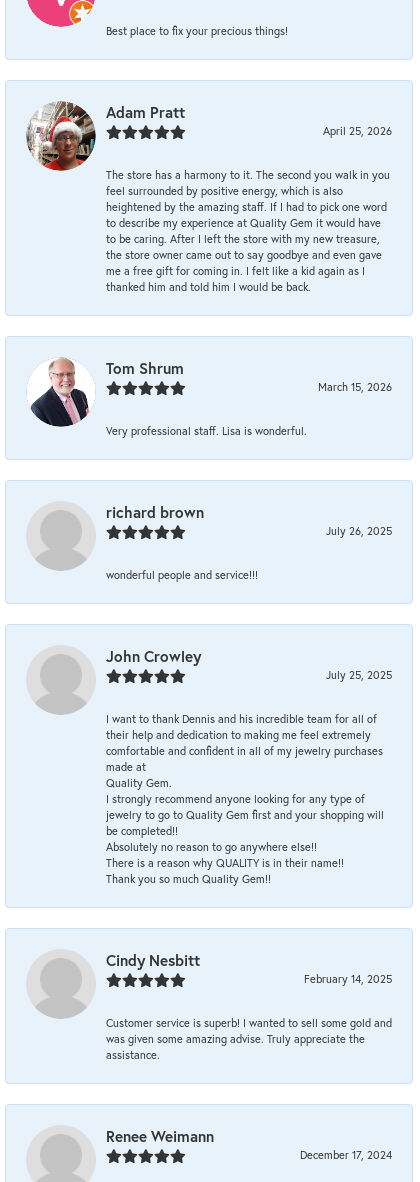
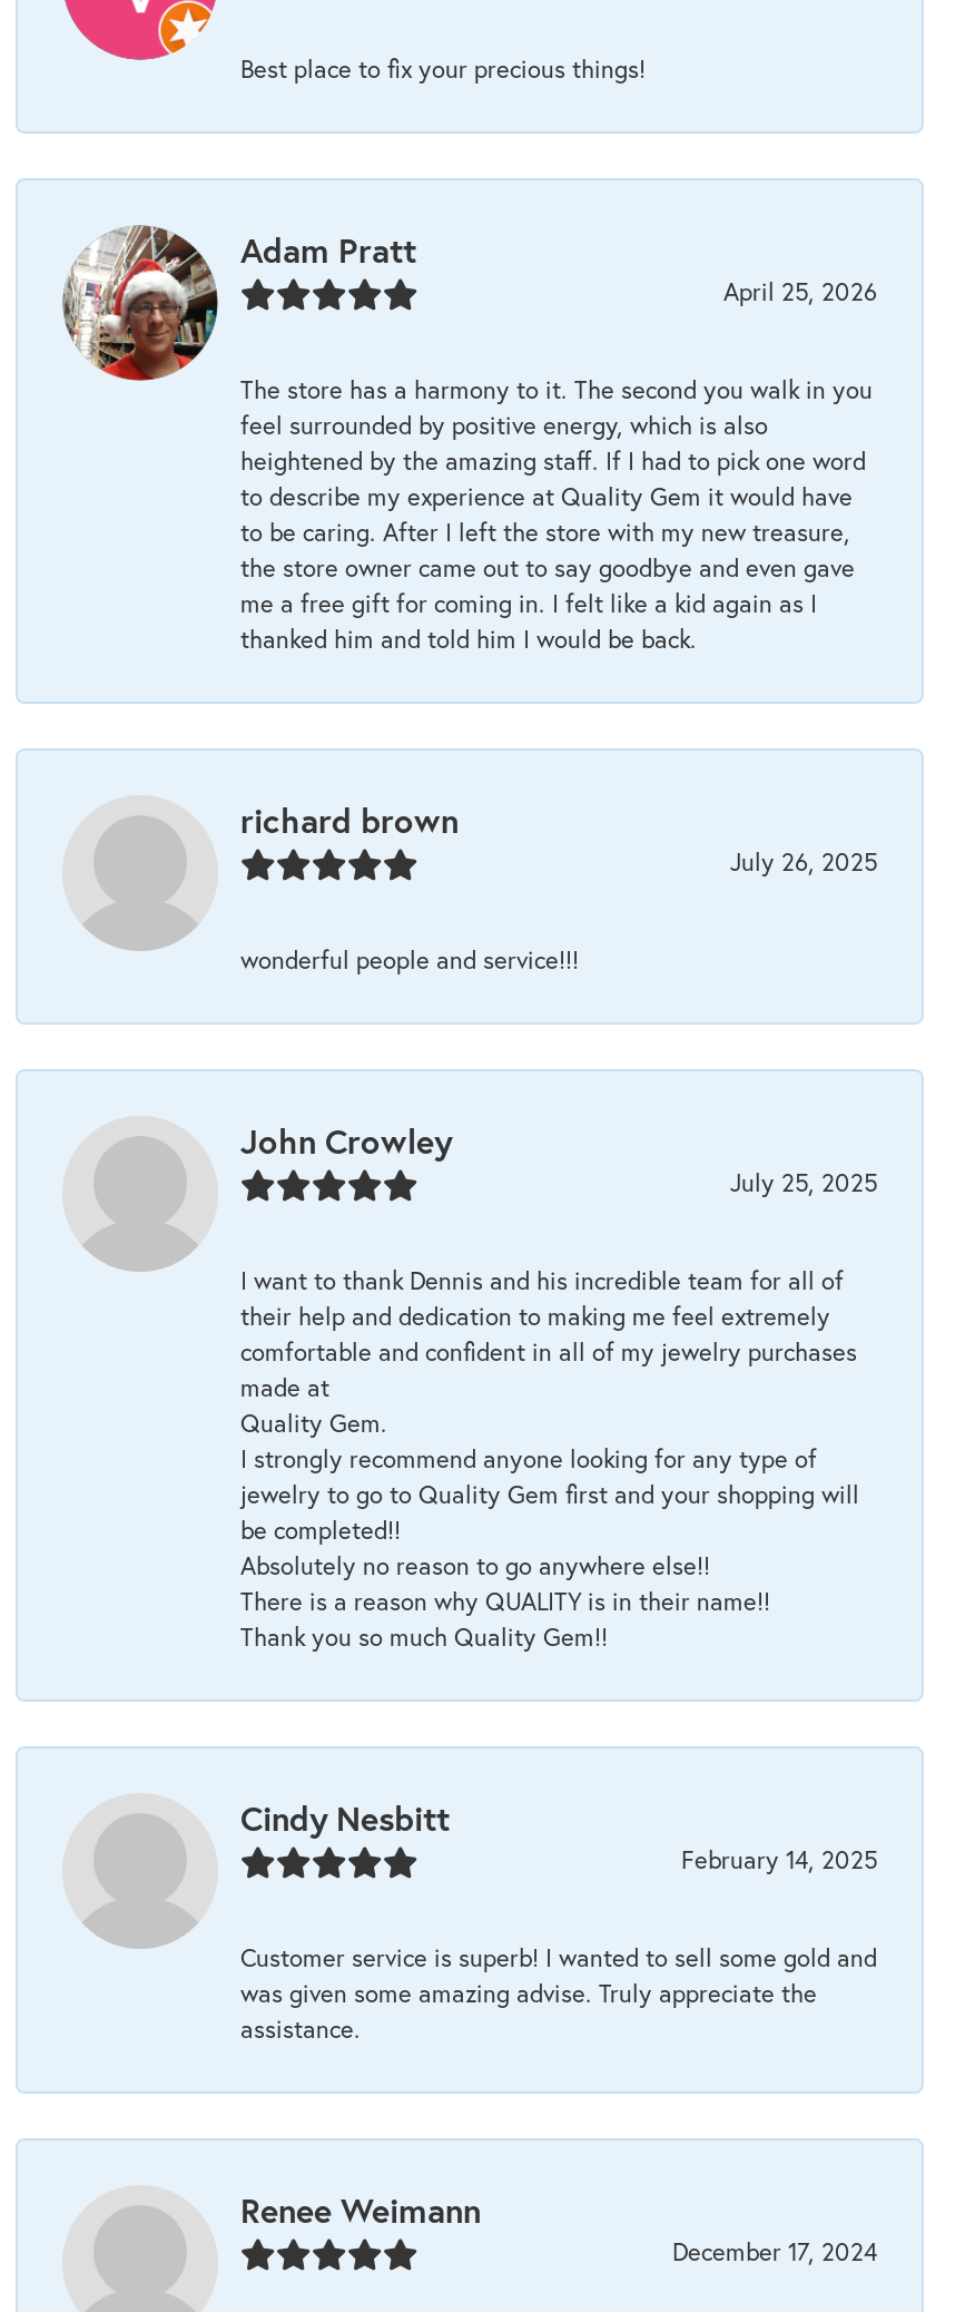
[30,358,392,438] [image] | Tom Shrum | March 15, 2026 | Very professional staff. Lisa is wonderful. -> none

